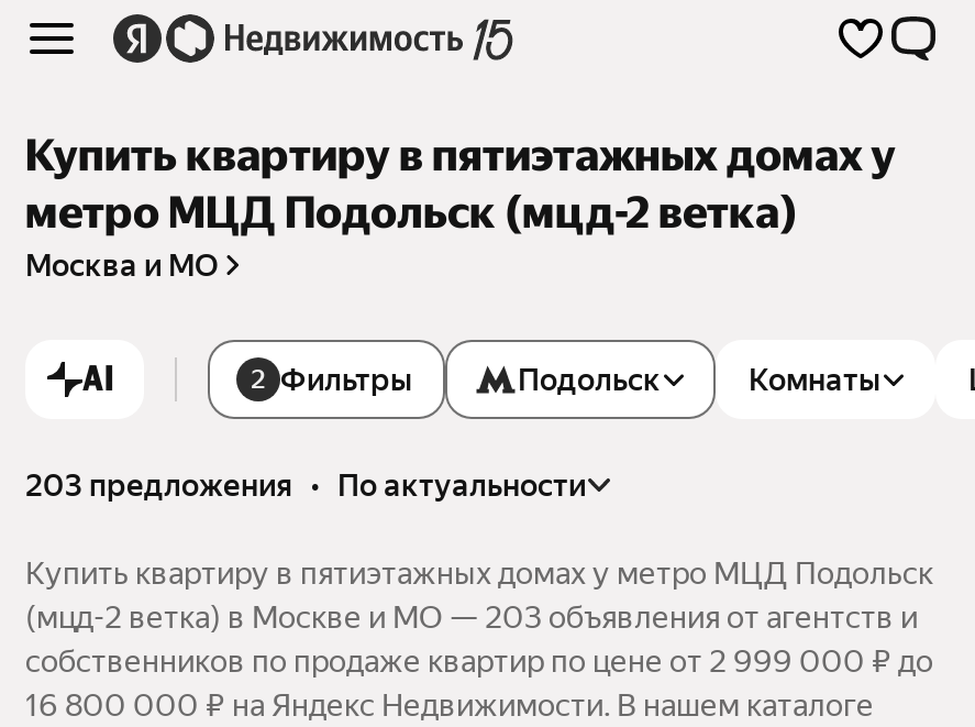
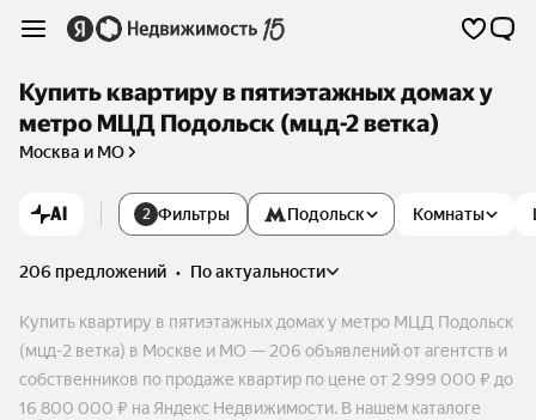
[25,468,586,503] 203 предложения • по актуальности -> [19,262,325,281] 206 предложений • по актуальности
[25,600,918,635] (мцд-2 ветка) в Москве и МО — 203 объявления от агентств и -> [19,341,507,360] (мцд-2 ветка) в Москве и МО — 206 объявлений от агентств и

